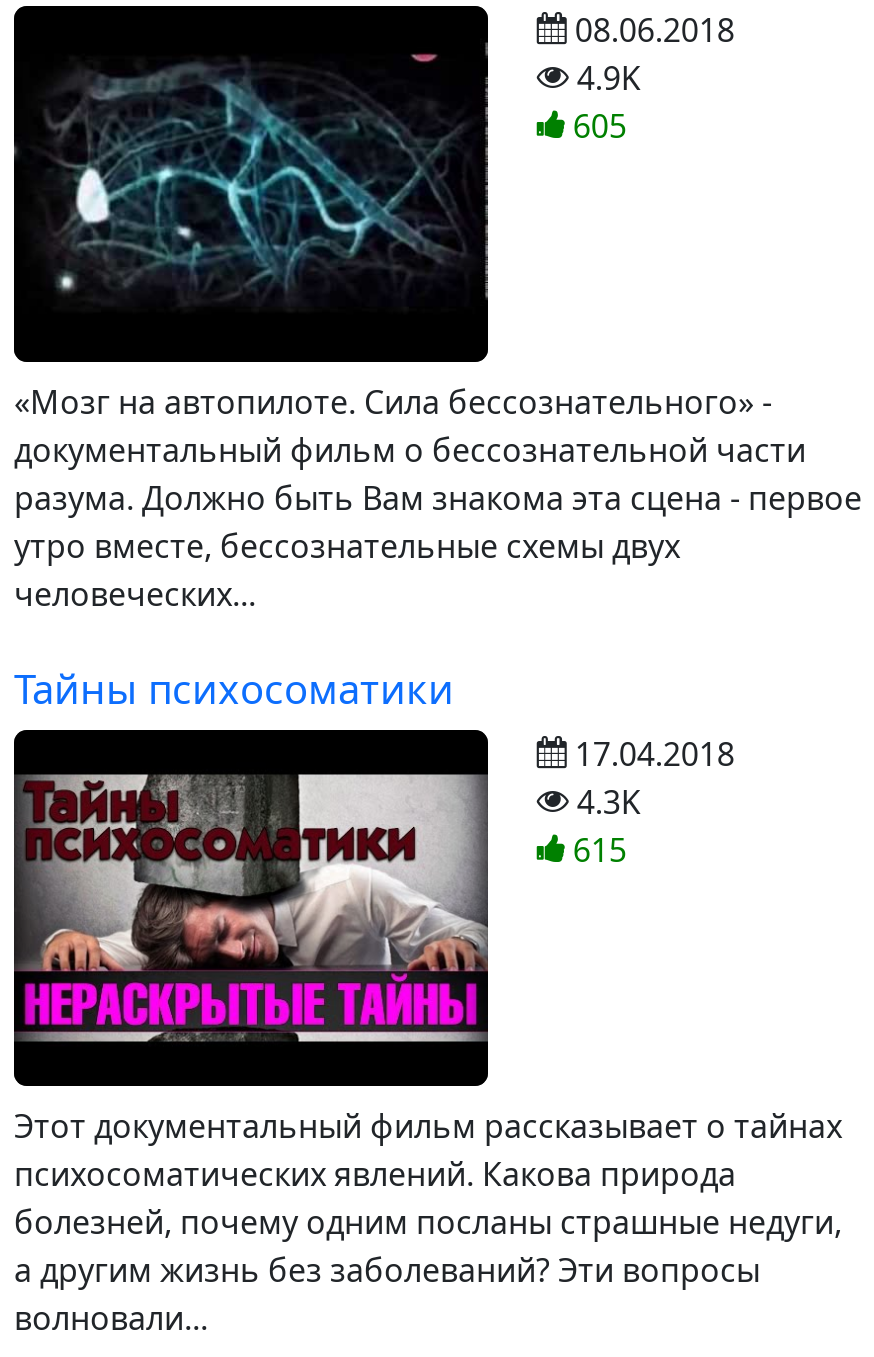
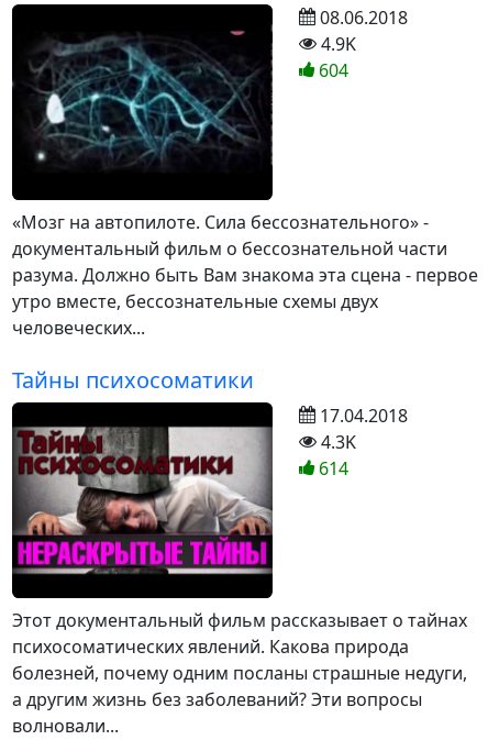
[565,105,627,149] 605 -> [315,59,349,83] 604
[565,829,627,873] 615 -> [315,457,349,481] 614

